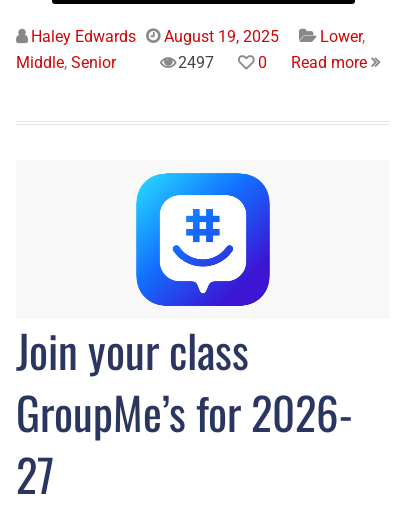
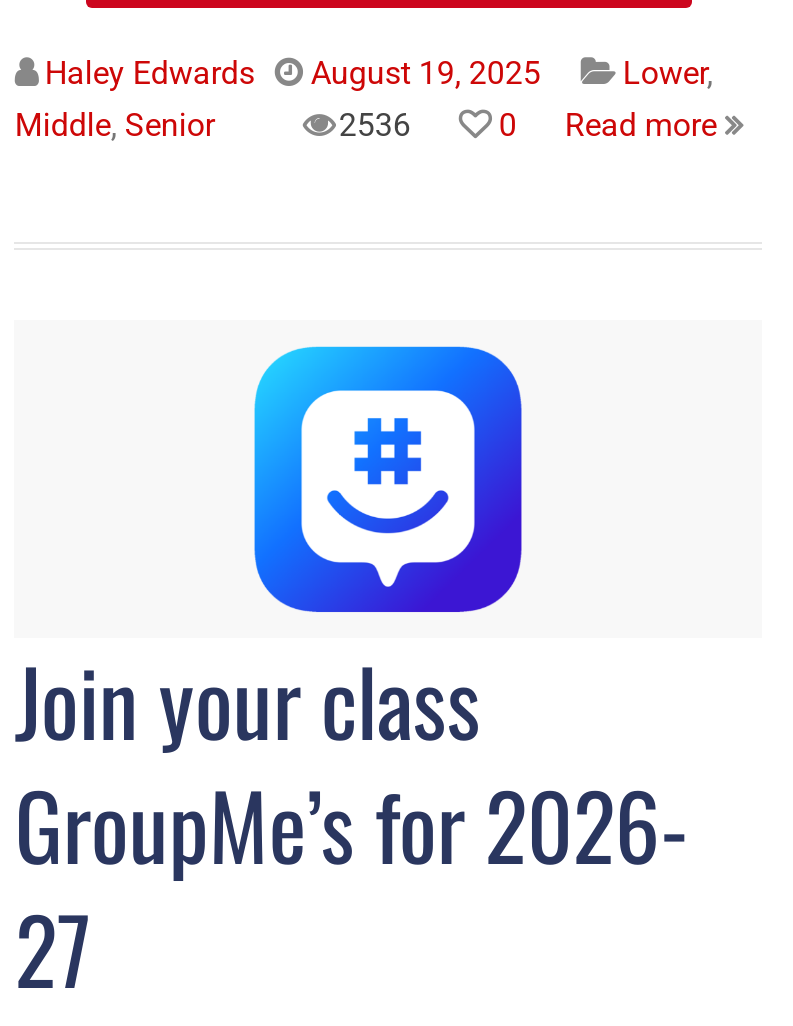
[178,53,214,72] 2497 -> [339,105,411,143] 2536

